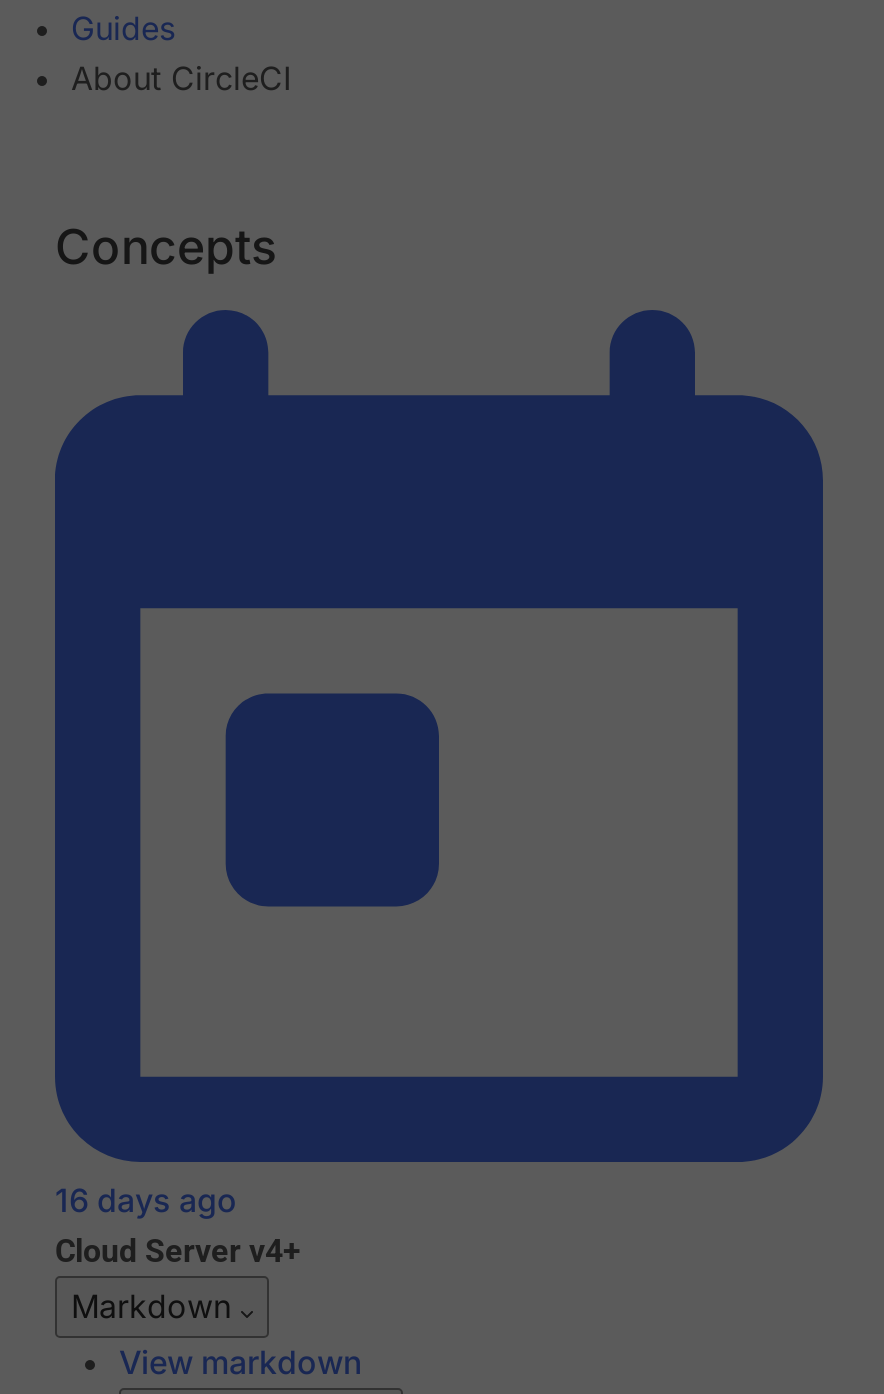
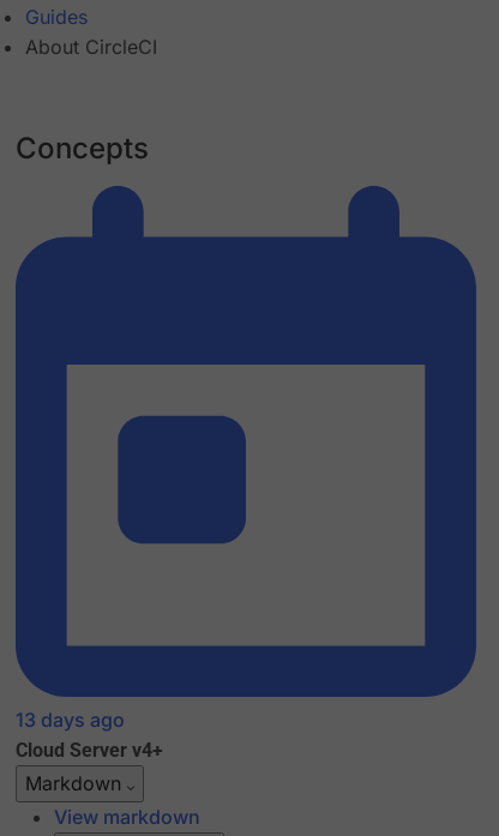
[55,1181,237,1221] 16 days ago -> [16,708,125,732] 13 days ago

